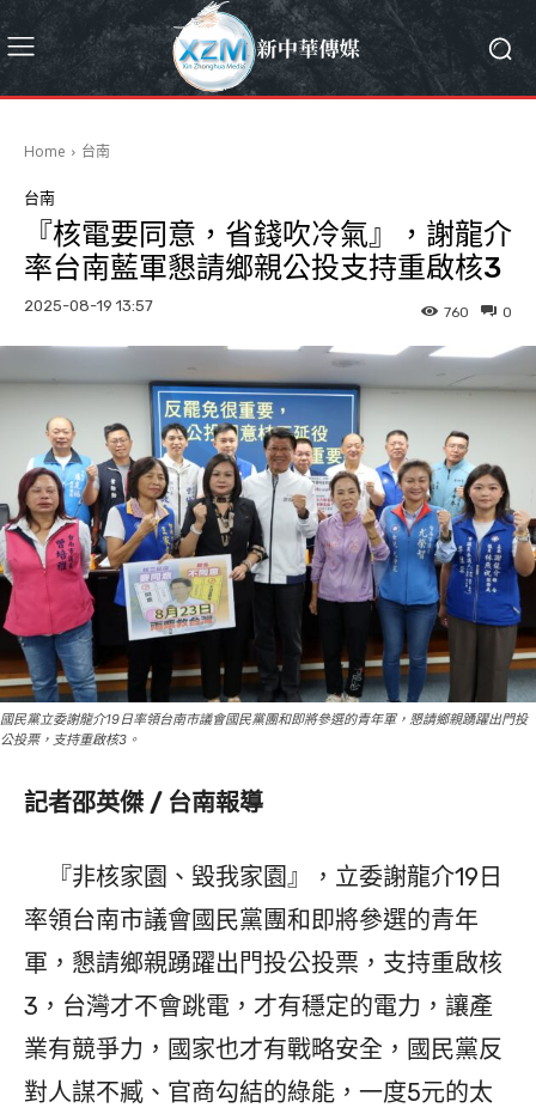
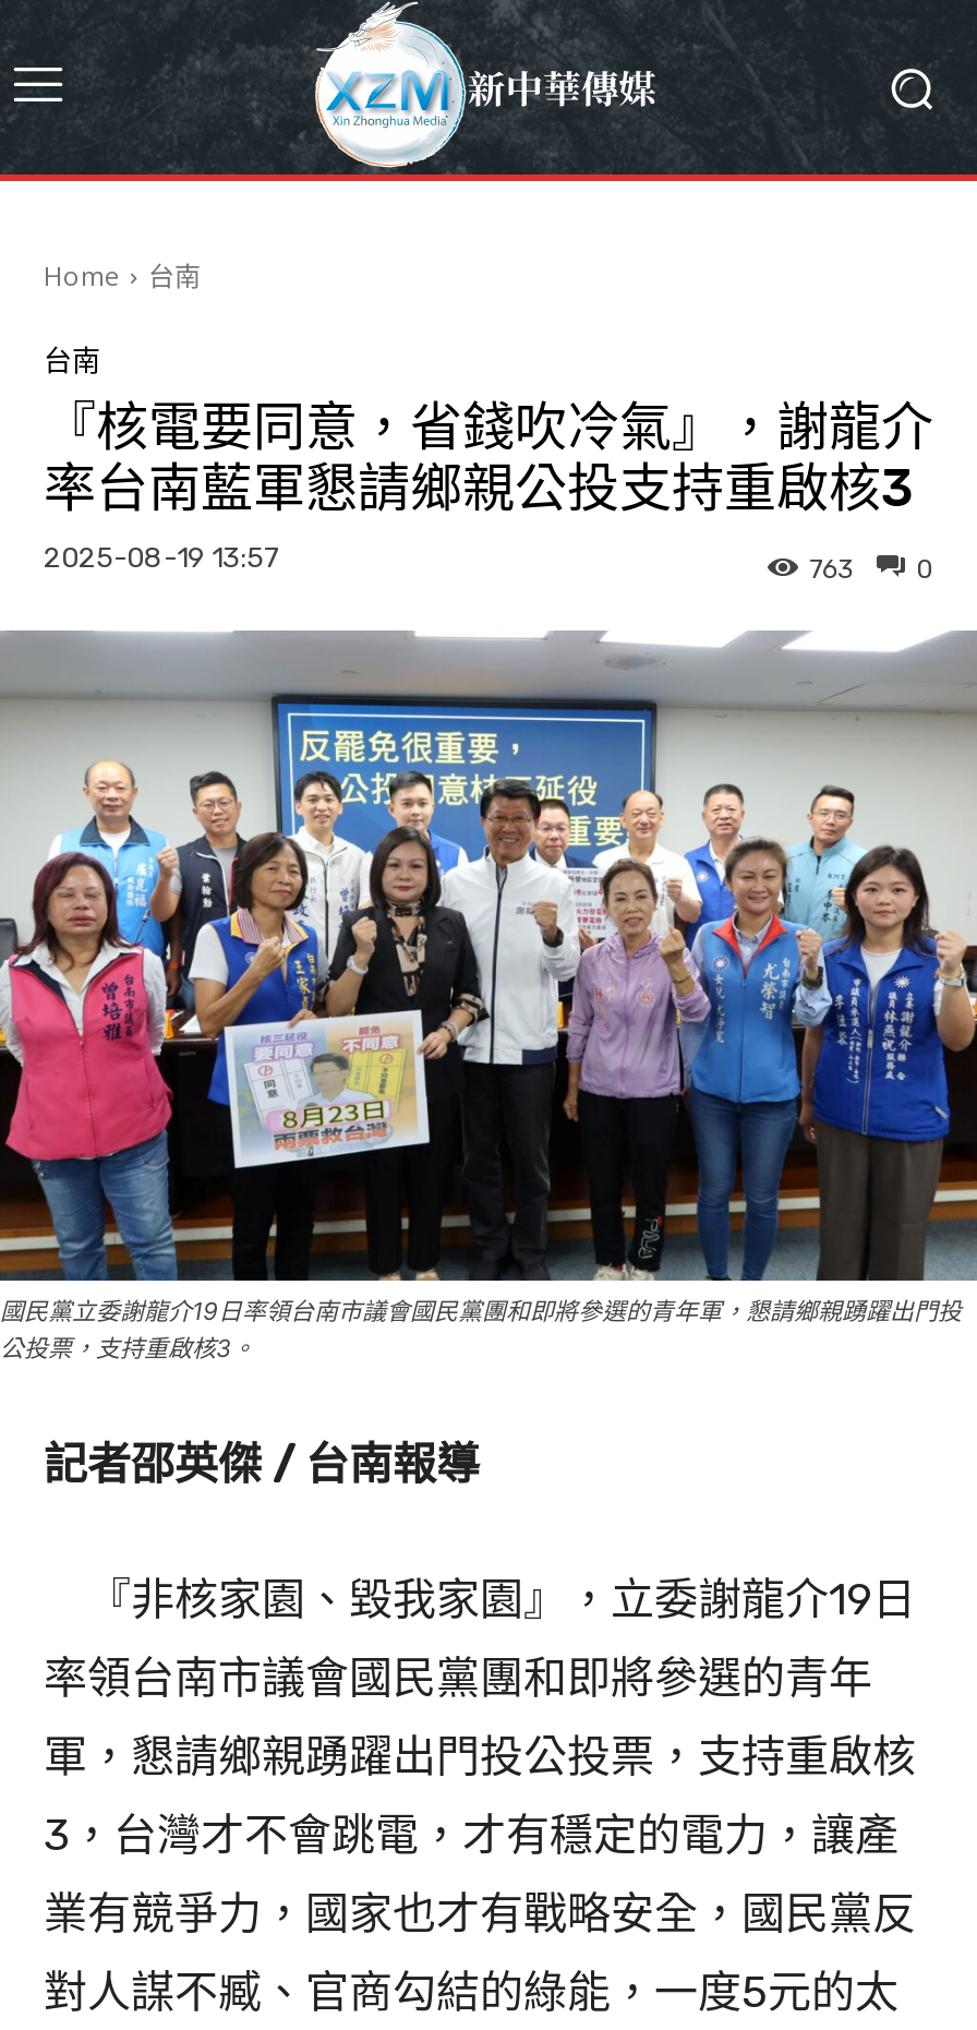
[444,303,512,320] 760 0 -> [809,553,933,584] 763 0

